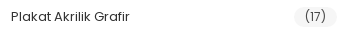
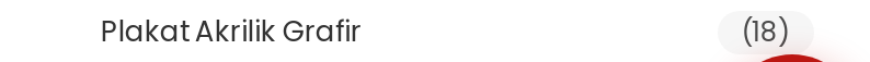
[305,8,326,25] (17) -> [741,13,789,50] (18)

